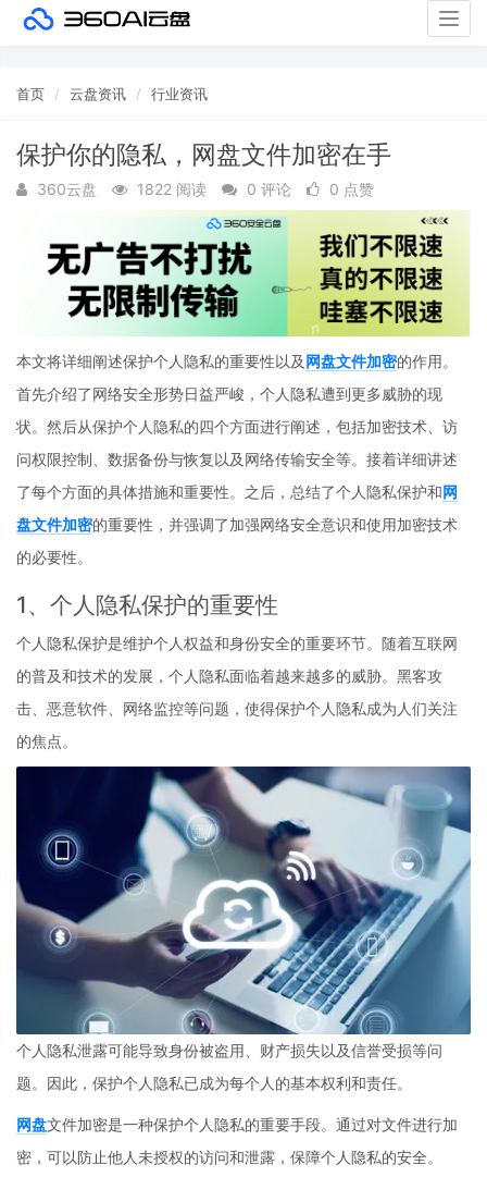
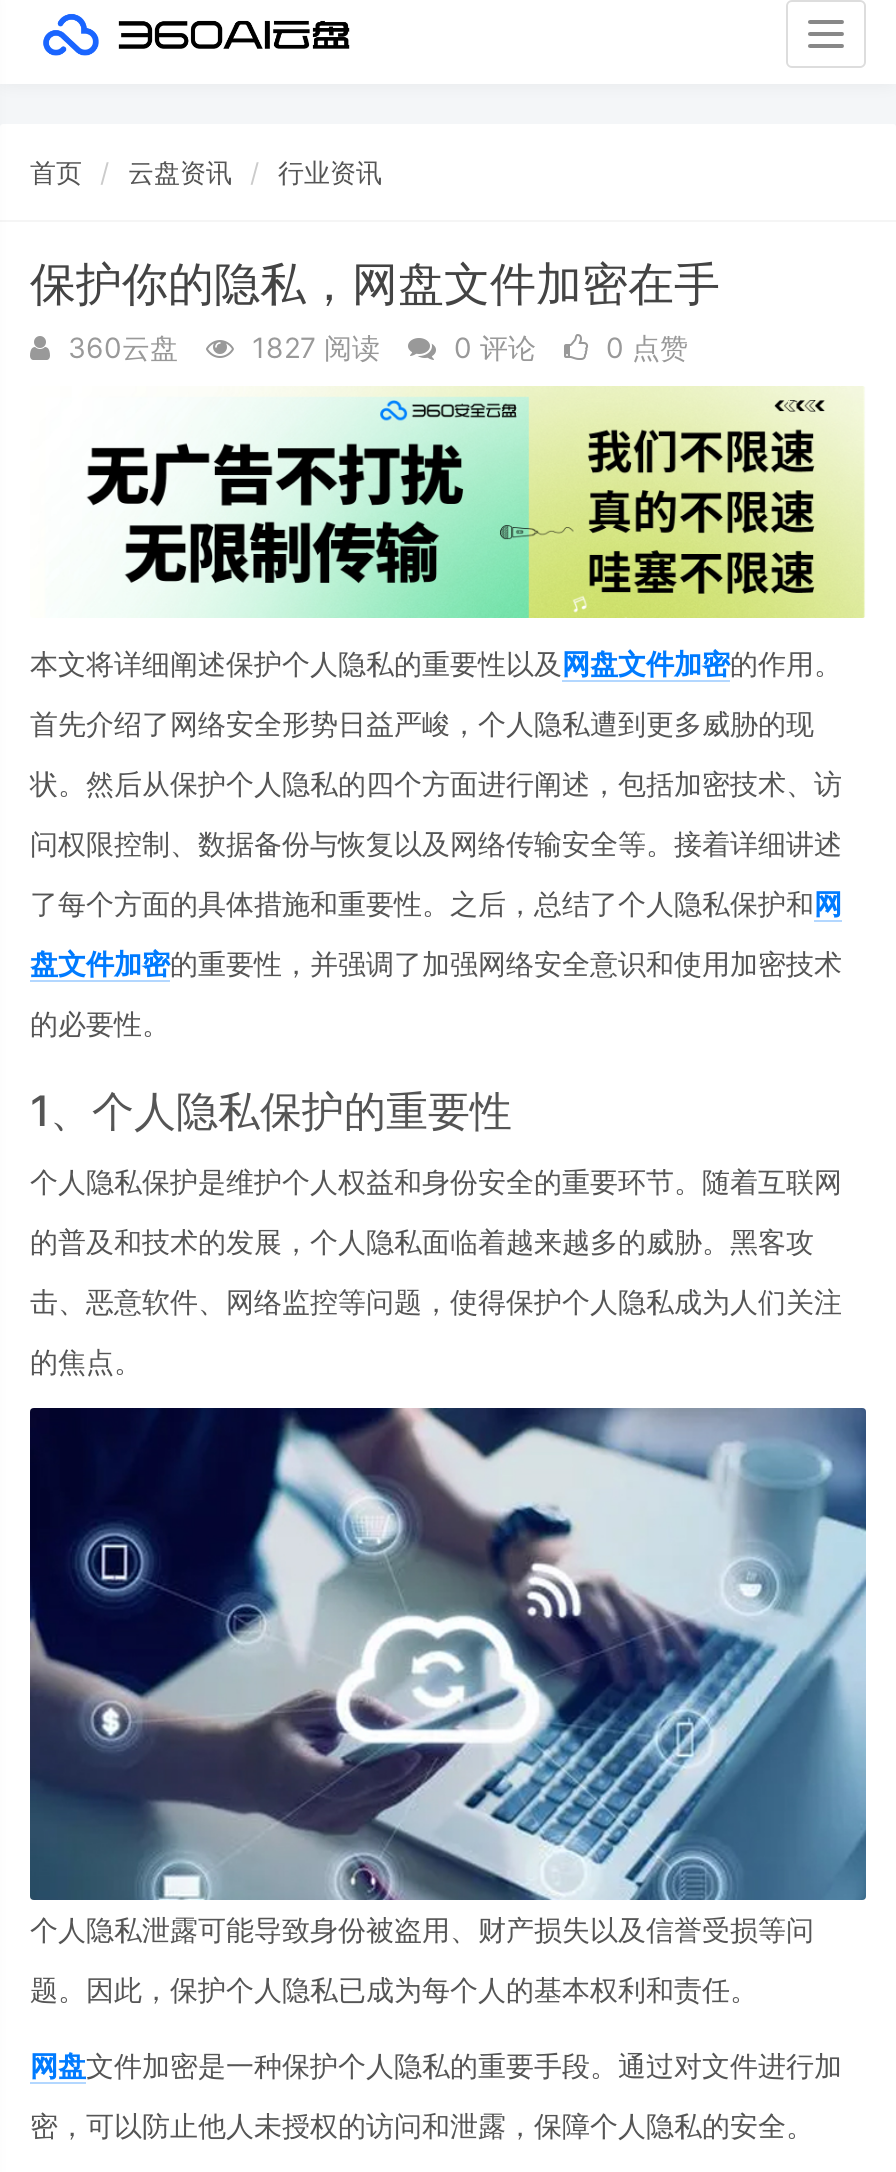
[33,180,374,198] 360云盘 1822 阅读 0 评论 0 点赞 -> [60,330,688,364] 360云盘 1827 阅读 0 评论 0 点赞

